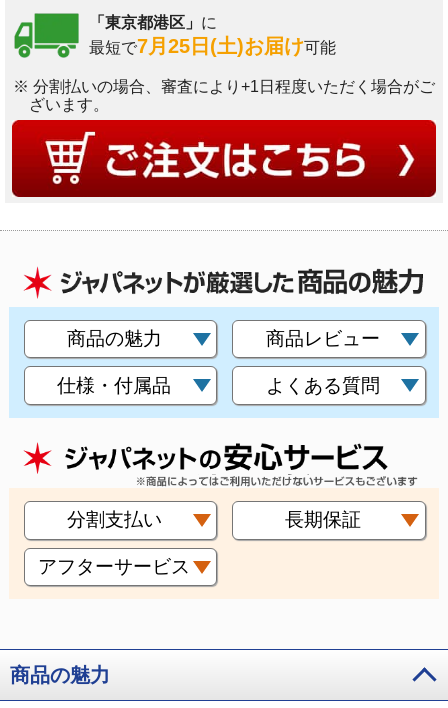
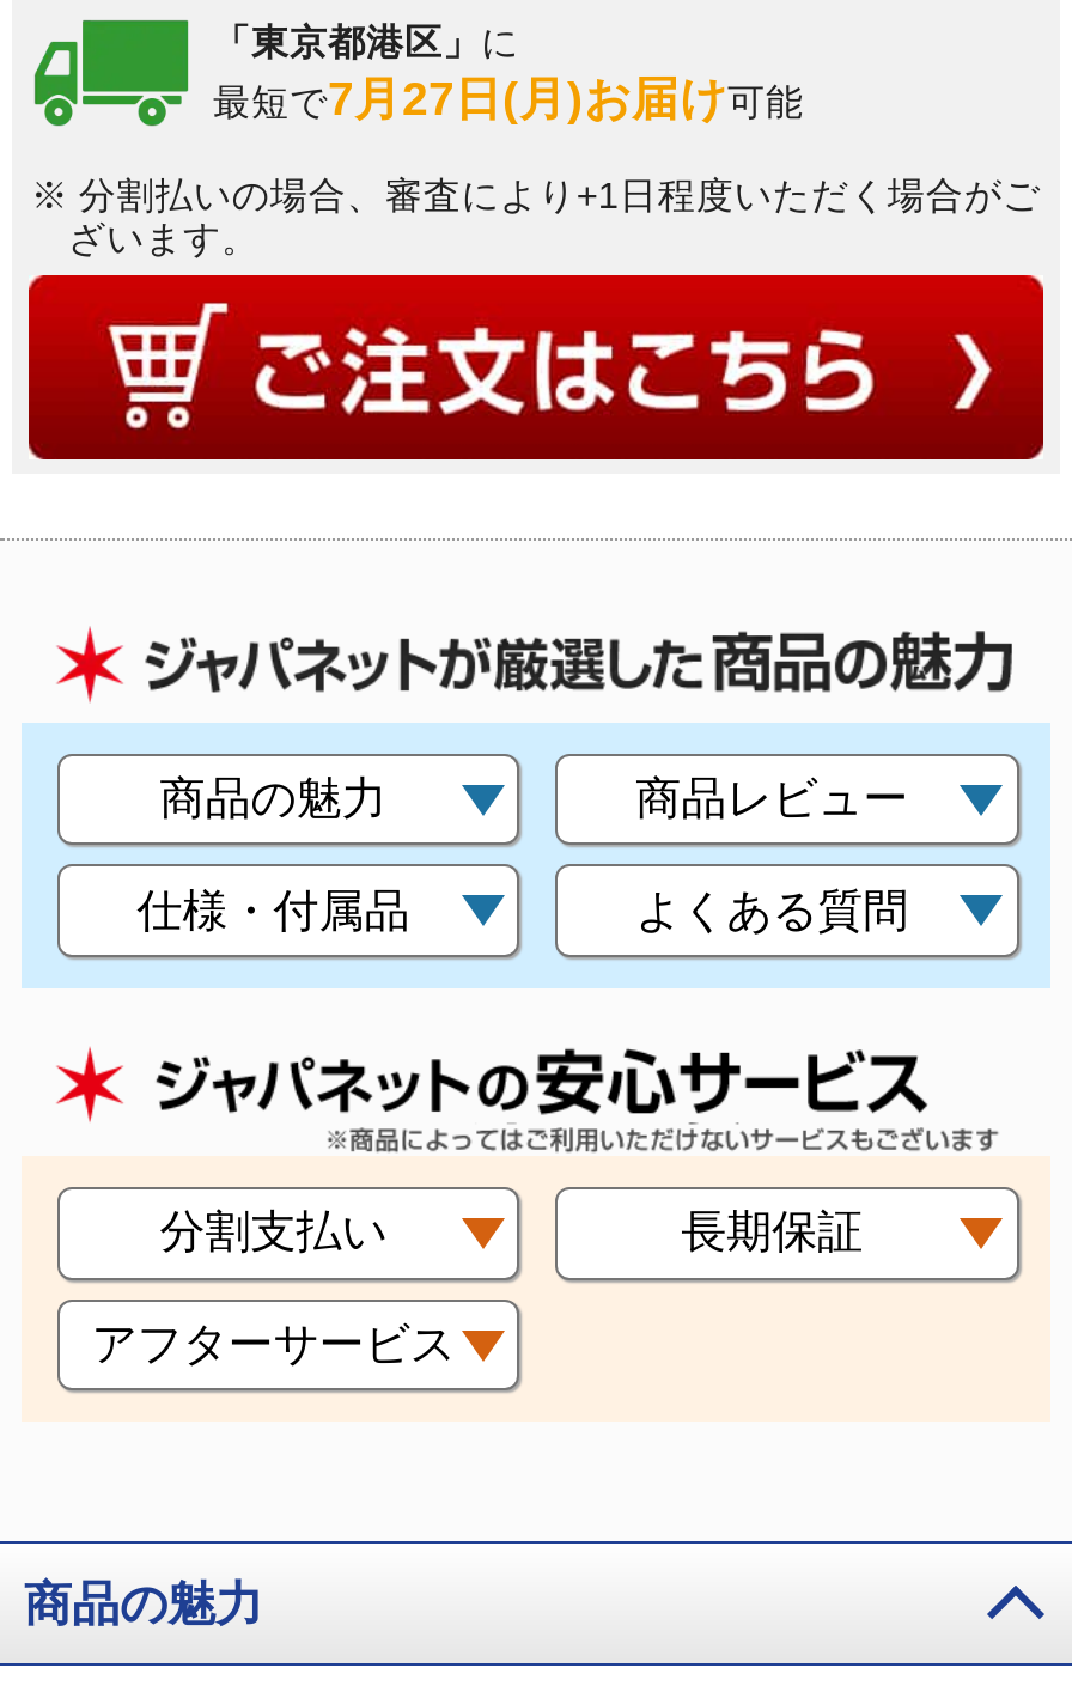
[89,35,336,57] 最短で7月25日(土)お届け可能 -> [213,72,804,125] 最短で7月27日(月)お届け可能

